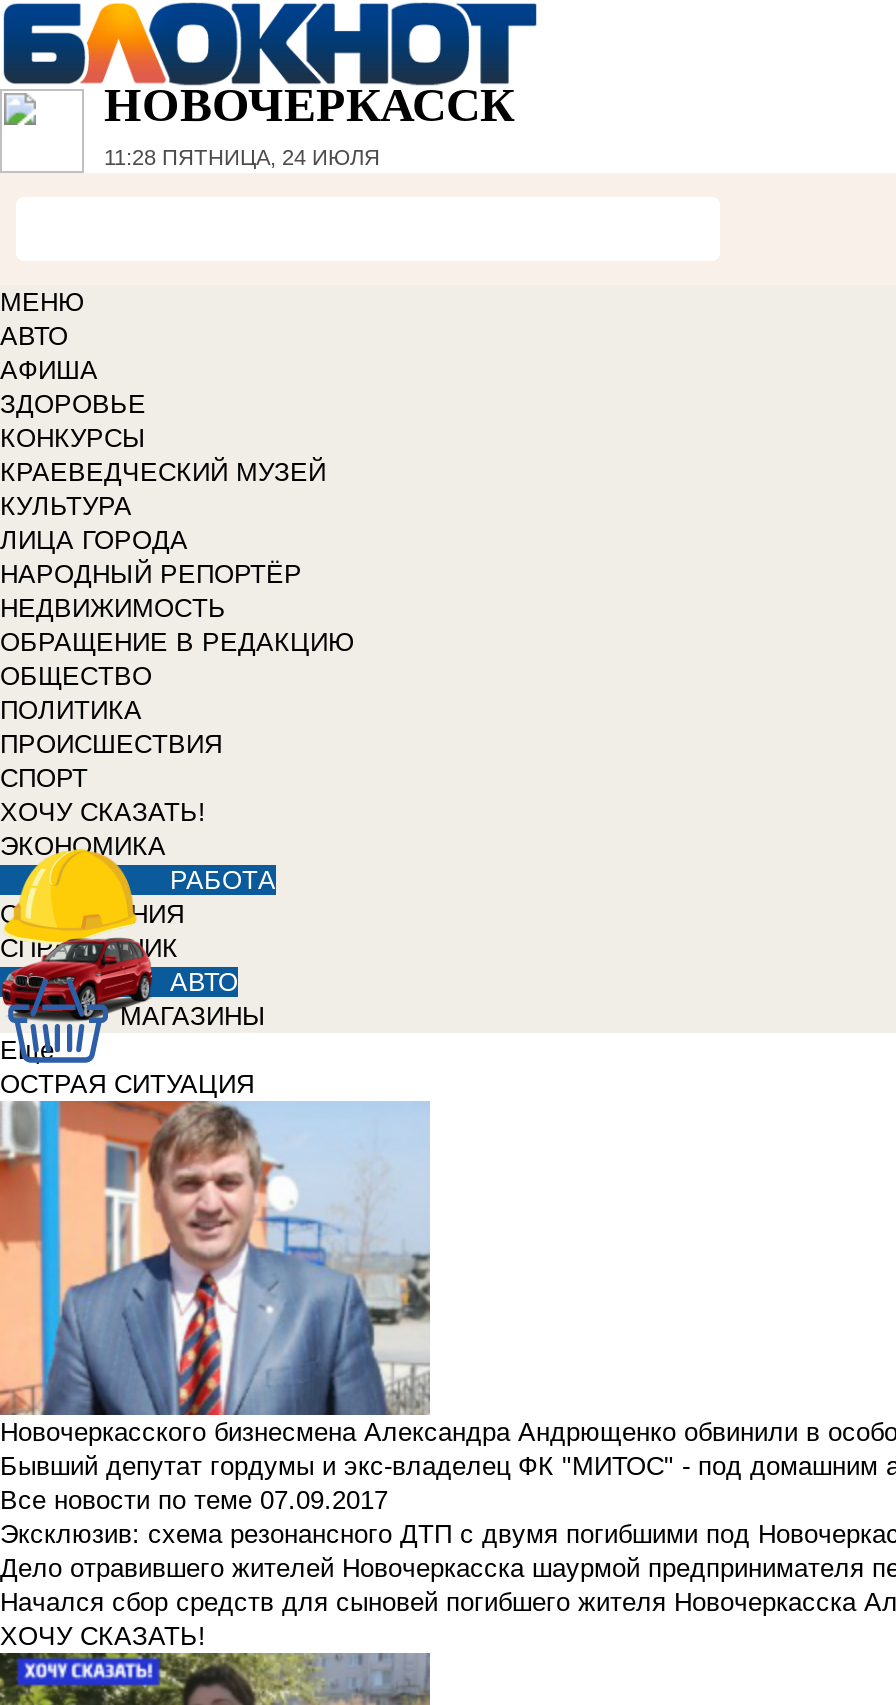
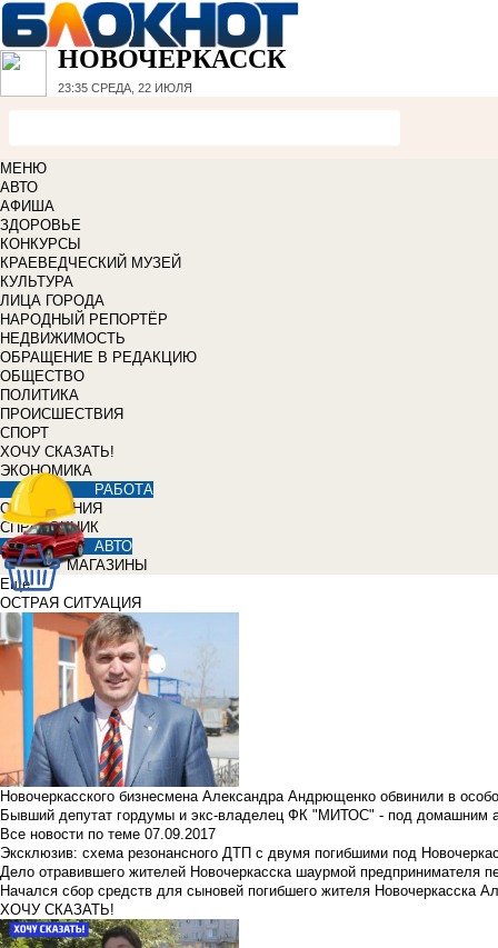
[104,146,380,170] 11:28 ПЯТНИЦА, 24 ИЮЛЯ -> [58,82,192,95] 23:35 СРЕДА, 22 ИЮЛЯ

